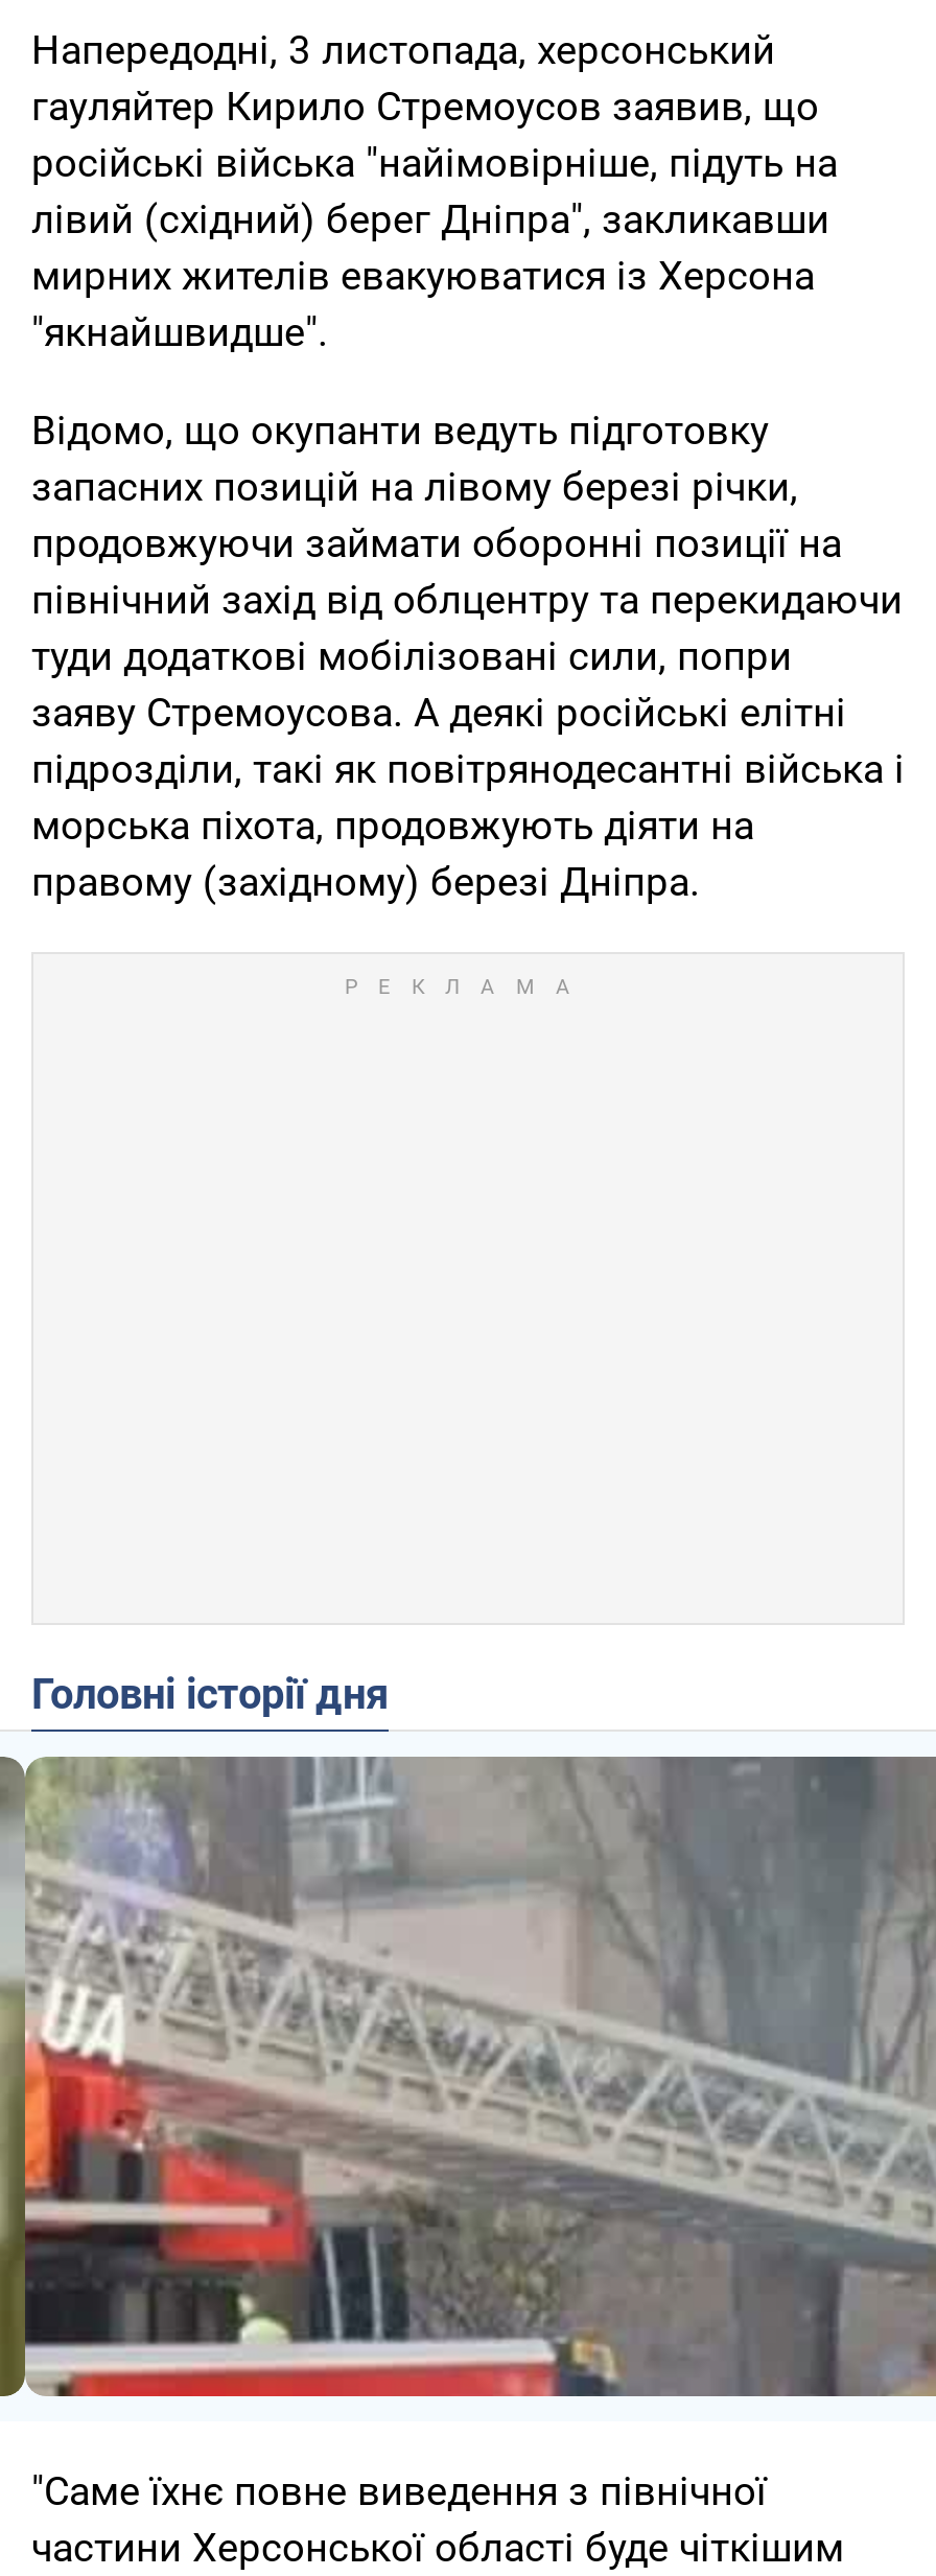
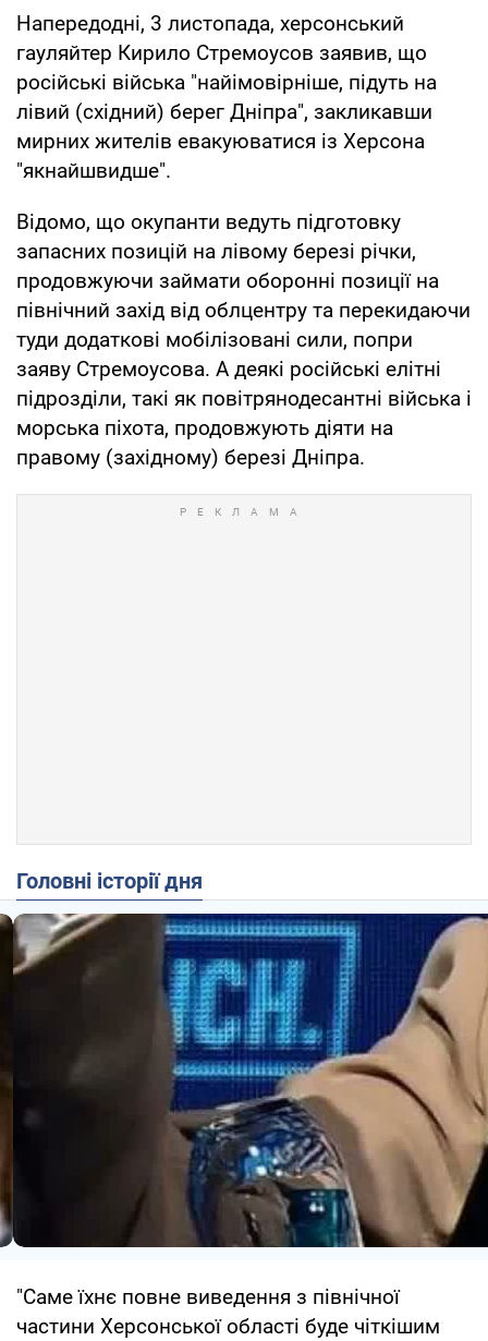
[6,1755,930,2398] [image] -> [3,913,485,1248] [image]

